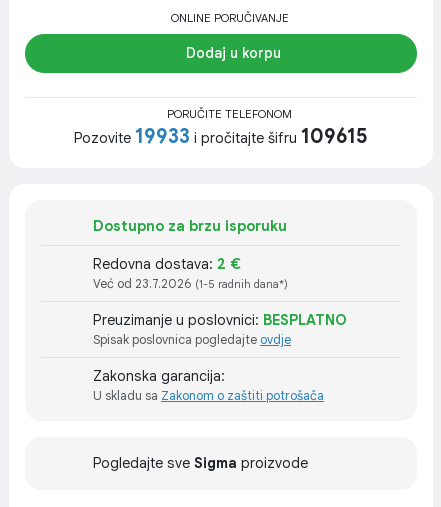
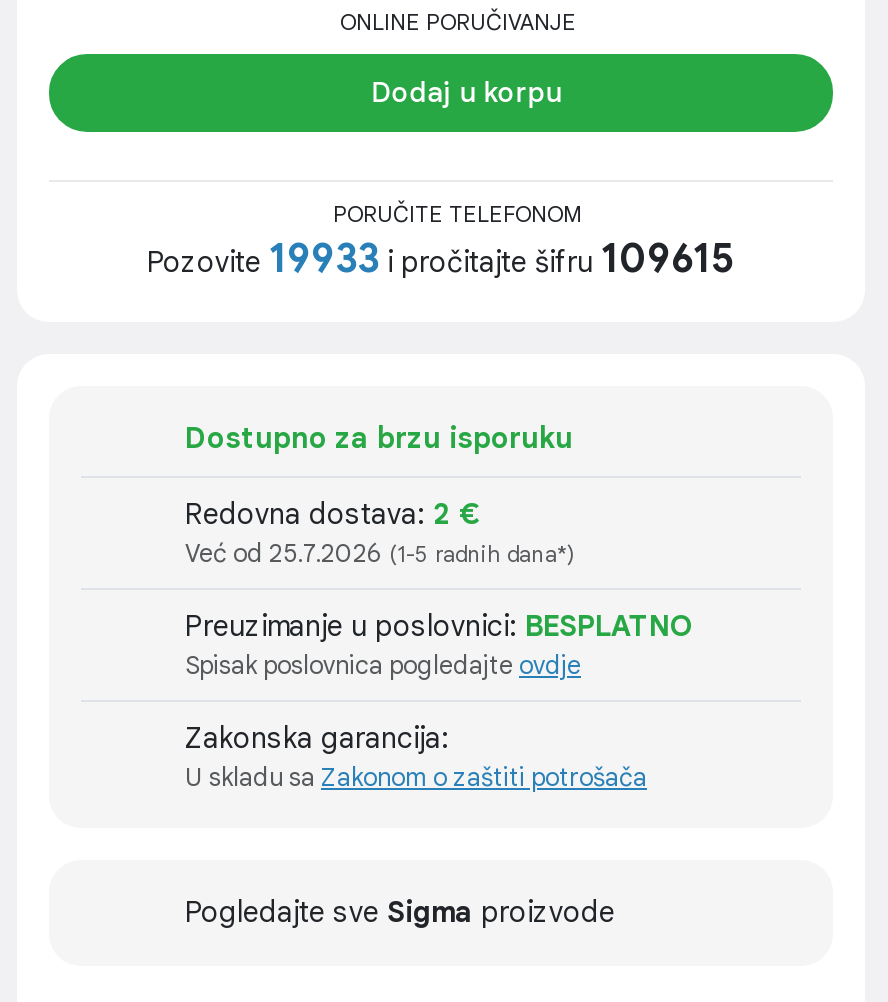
[93,276,288,292] Već od 23.7.2026 (1-5 radnih dana*) -> [185,538,575,570] Već od 25.7.2026 (1-5 radnih dana*)

